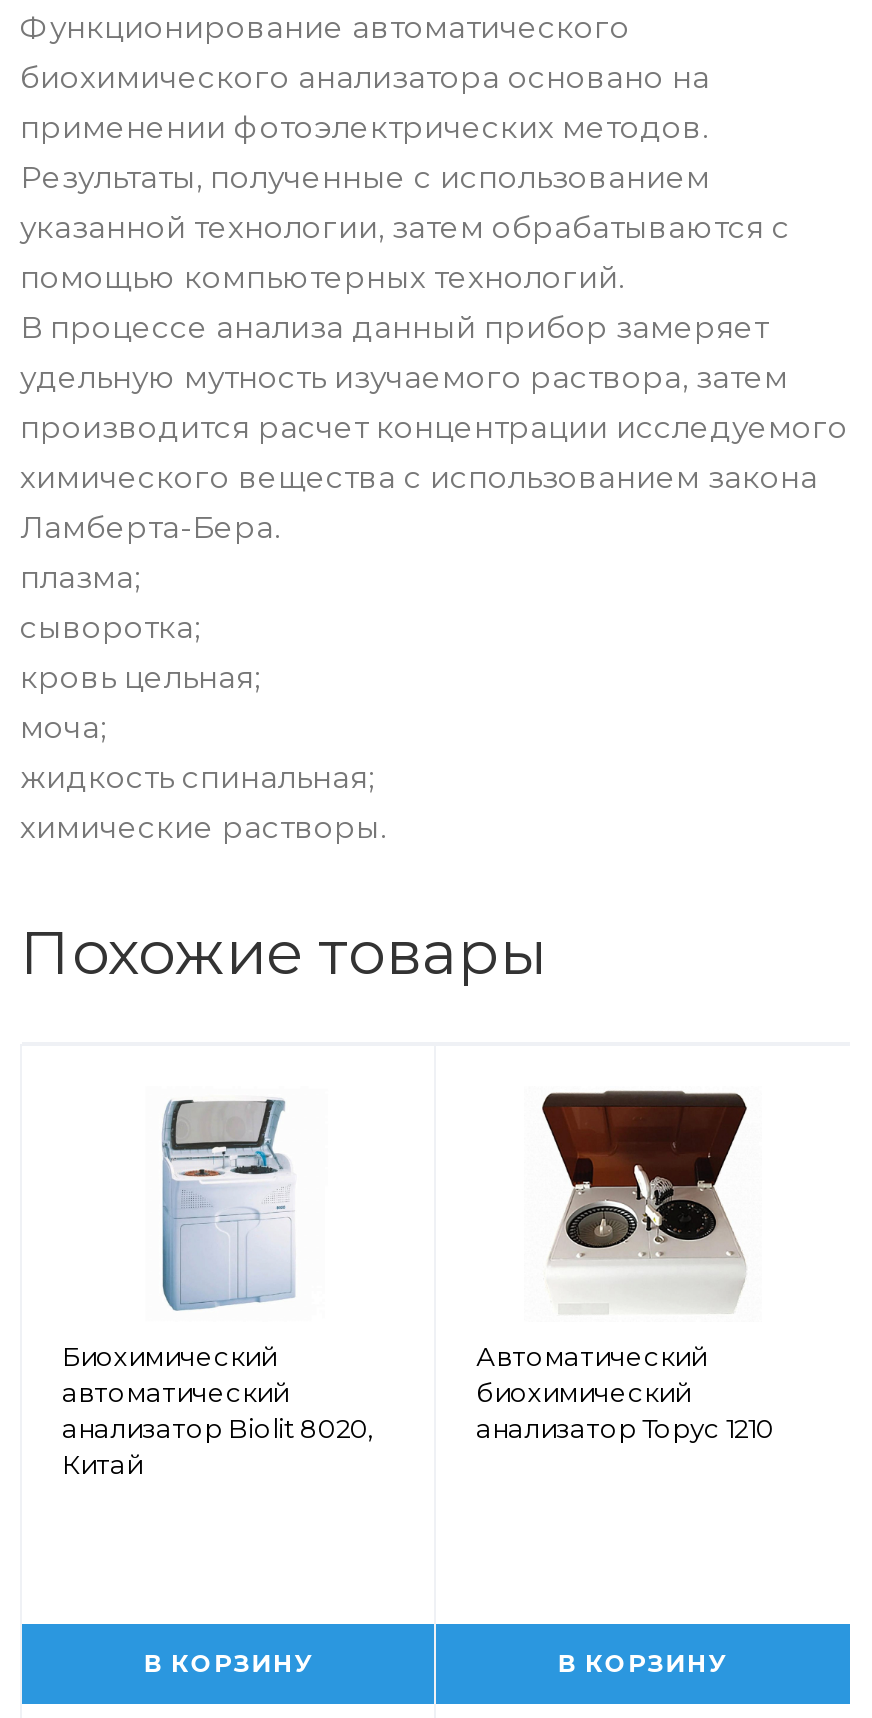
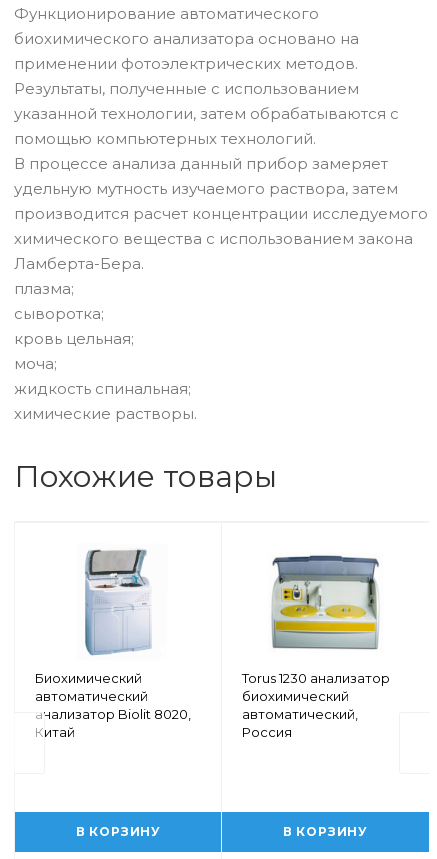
[476,1088,748,1372] [image] | Автоматический -> [242,545,390,686] [image] | Torus 1230 анализатор
[476,1412,774,1444] анализатор Торус 1210 -> [242,706,358,740] автоматический, | Россия

